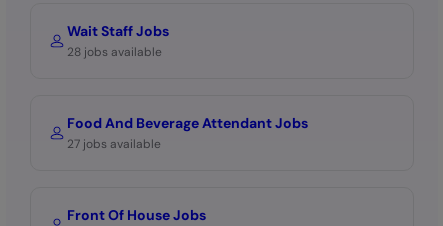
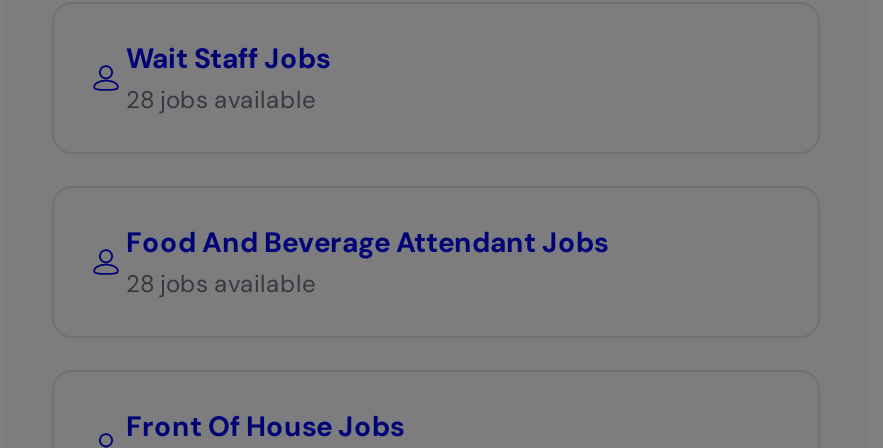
[67,136,161,152] 27 jobs available -> [126,268,316,300] 28 jobs available

